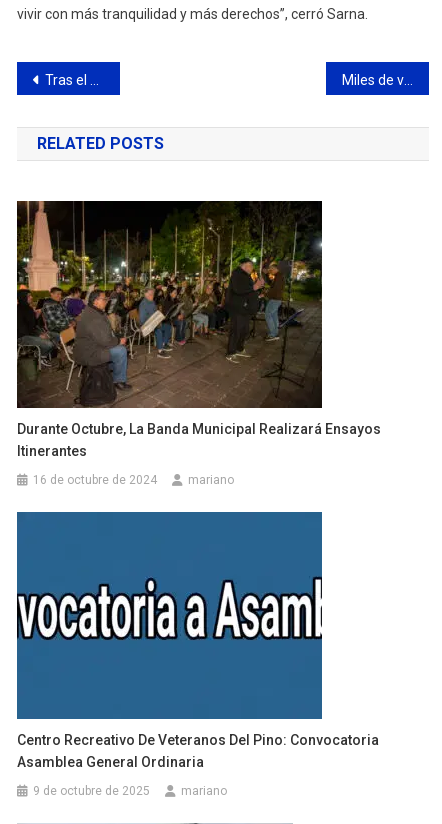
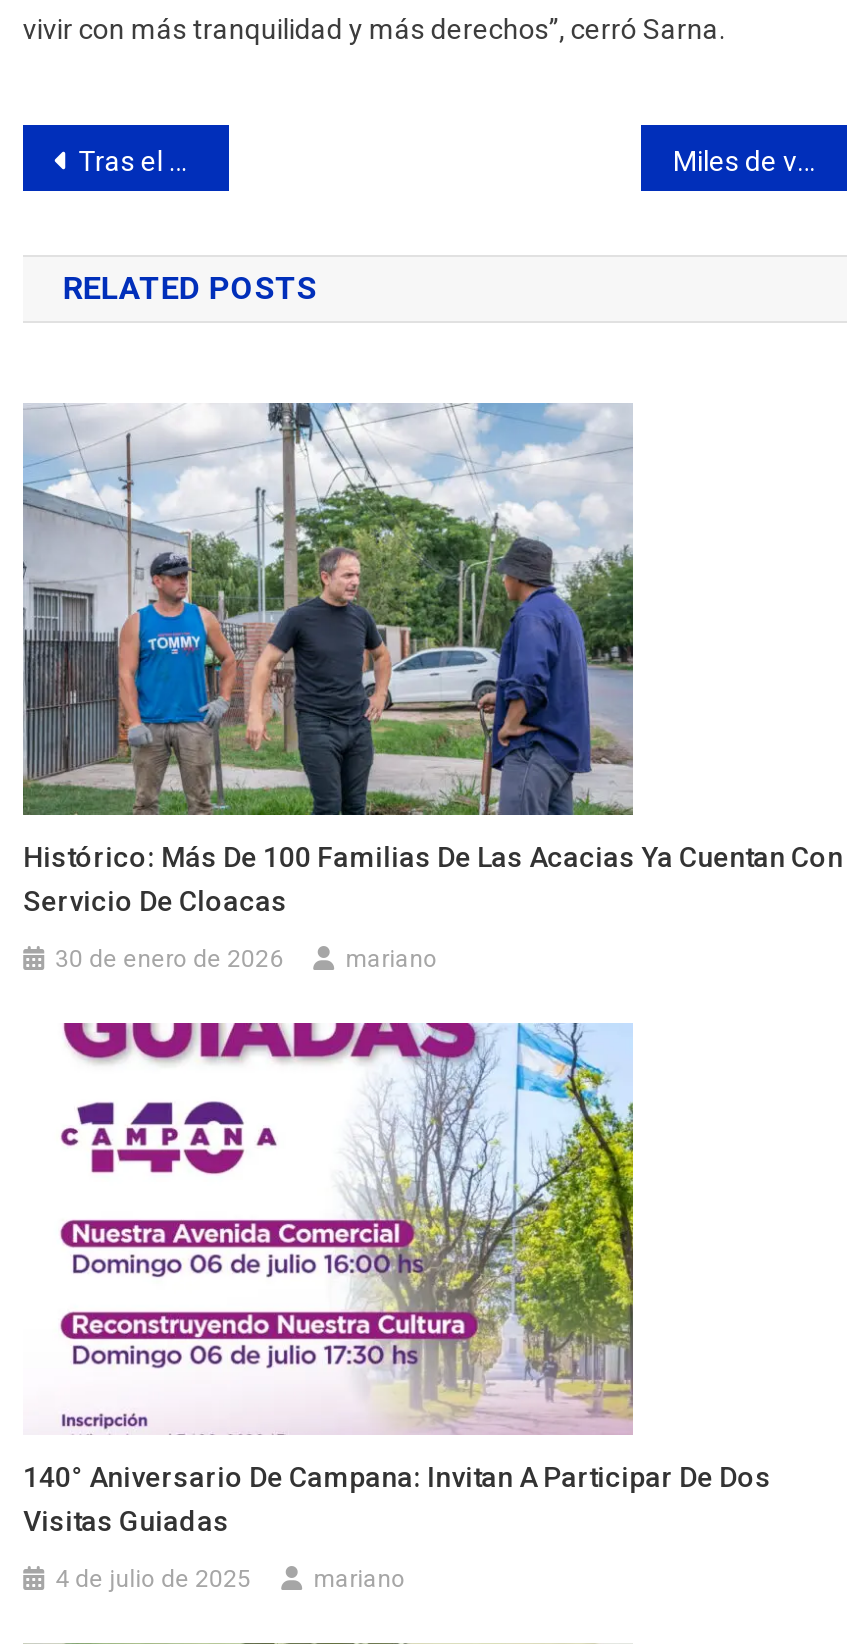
[16,200,381,459] [image] | Durante Octubre, La Banda Municipal Realizará Ensayos | Itinerantes -> [21,402,843,917] [image] | Histórico: Más De 100 Familias De Las Acacias Ya Cuentan Con | Servicio De Cloacas
[33,473,157,487] 16 de octubre de 2024 -> [55,945,283,973] 30 de enero de 2026
[16,511,379,770] [image] | Centro Recreativo De Veteranos Del Pino: Convocatoria | Asamblea General Ordinaria -> [23,1020,771,1537] [image] | 140° Aniversario De Campana: Invitan A Participar De Dos | Visitas Guiadas
[33,784,150,798] 9 de octubre de 2025 -> [55,1565,251,1593] 4 de julio de 2025

